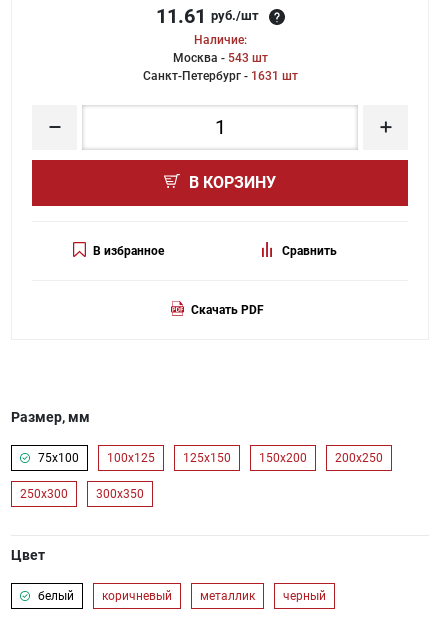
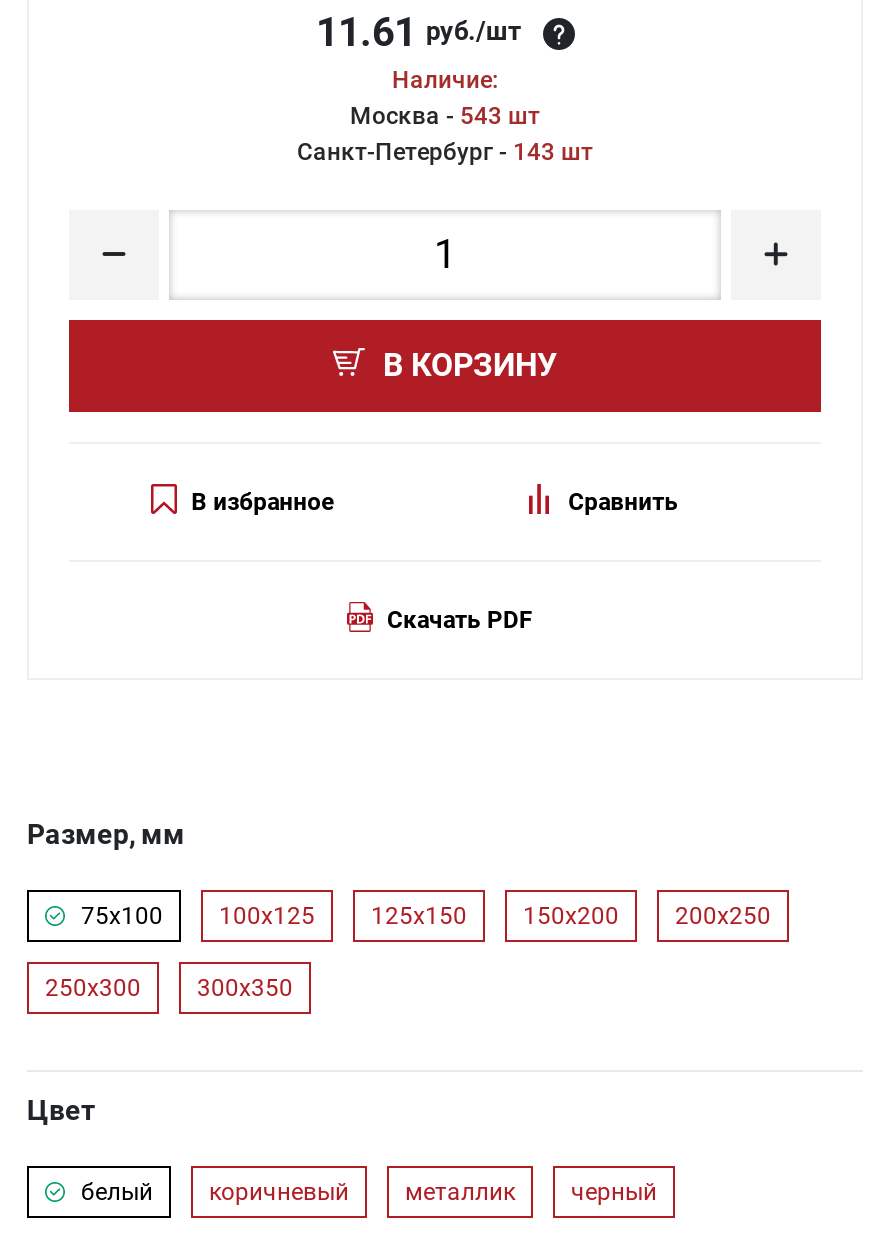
[142,69,297,83] Санкт-Петербург - 1631 шт -> [297,137,593,165] Санкт-Петербург - 143 шт

